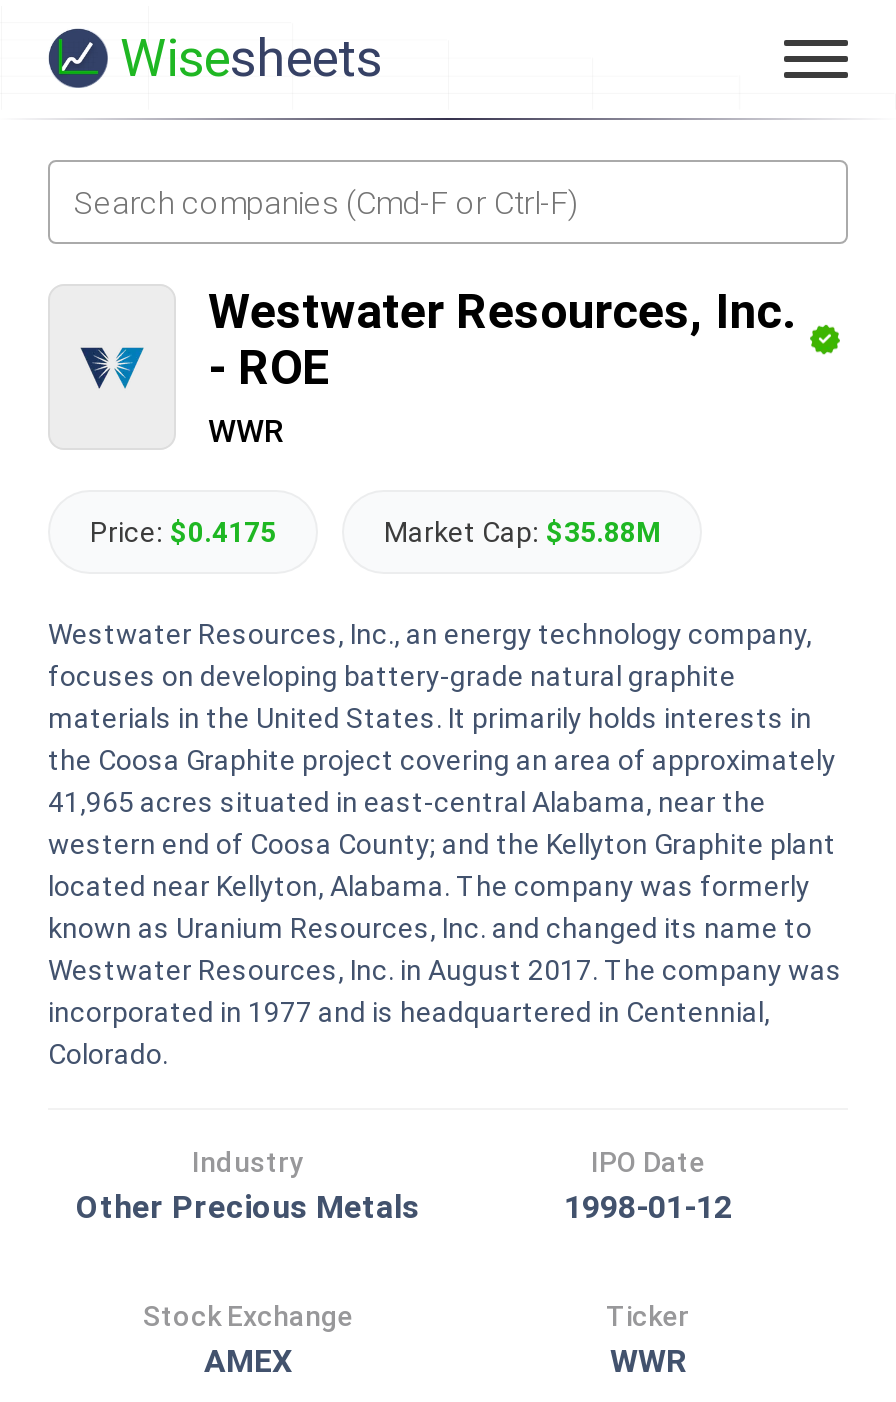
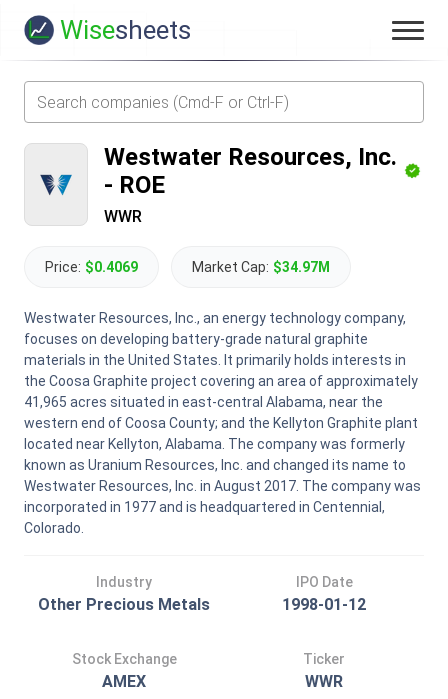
[90,516,276,548] Price: $0.4175 -> [45,259,138,275] Price: $0.4069
[384,516,660,548] Market Cap: $35.88M -> [192,259,330,275] Market Cap: $34.97M

